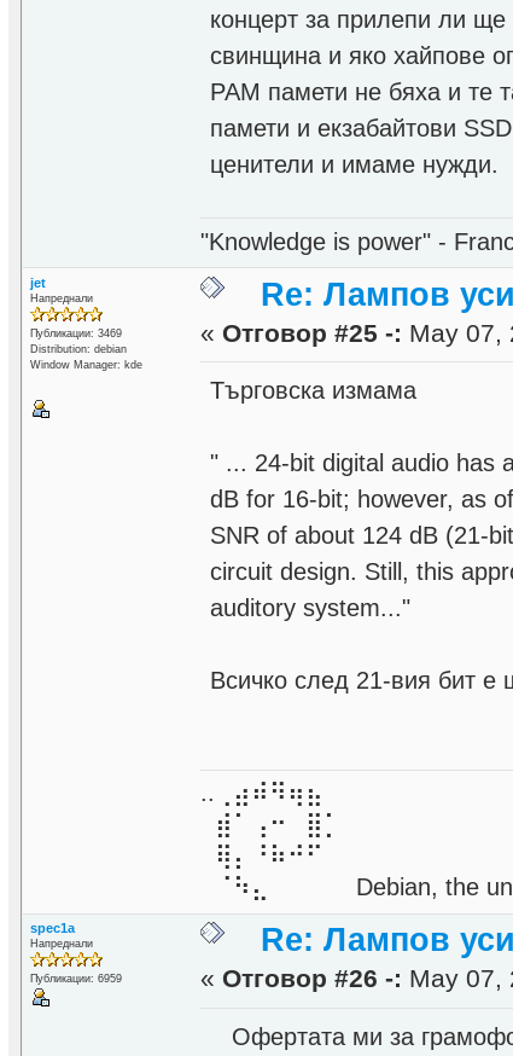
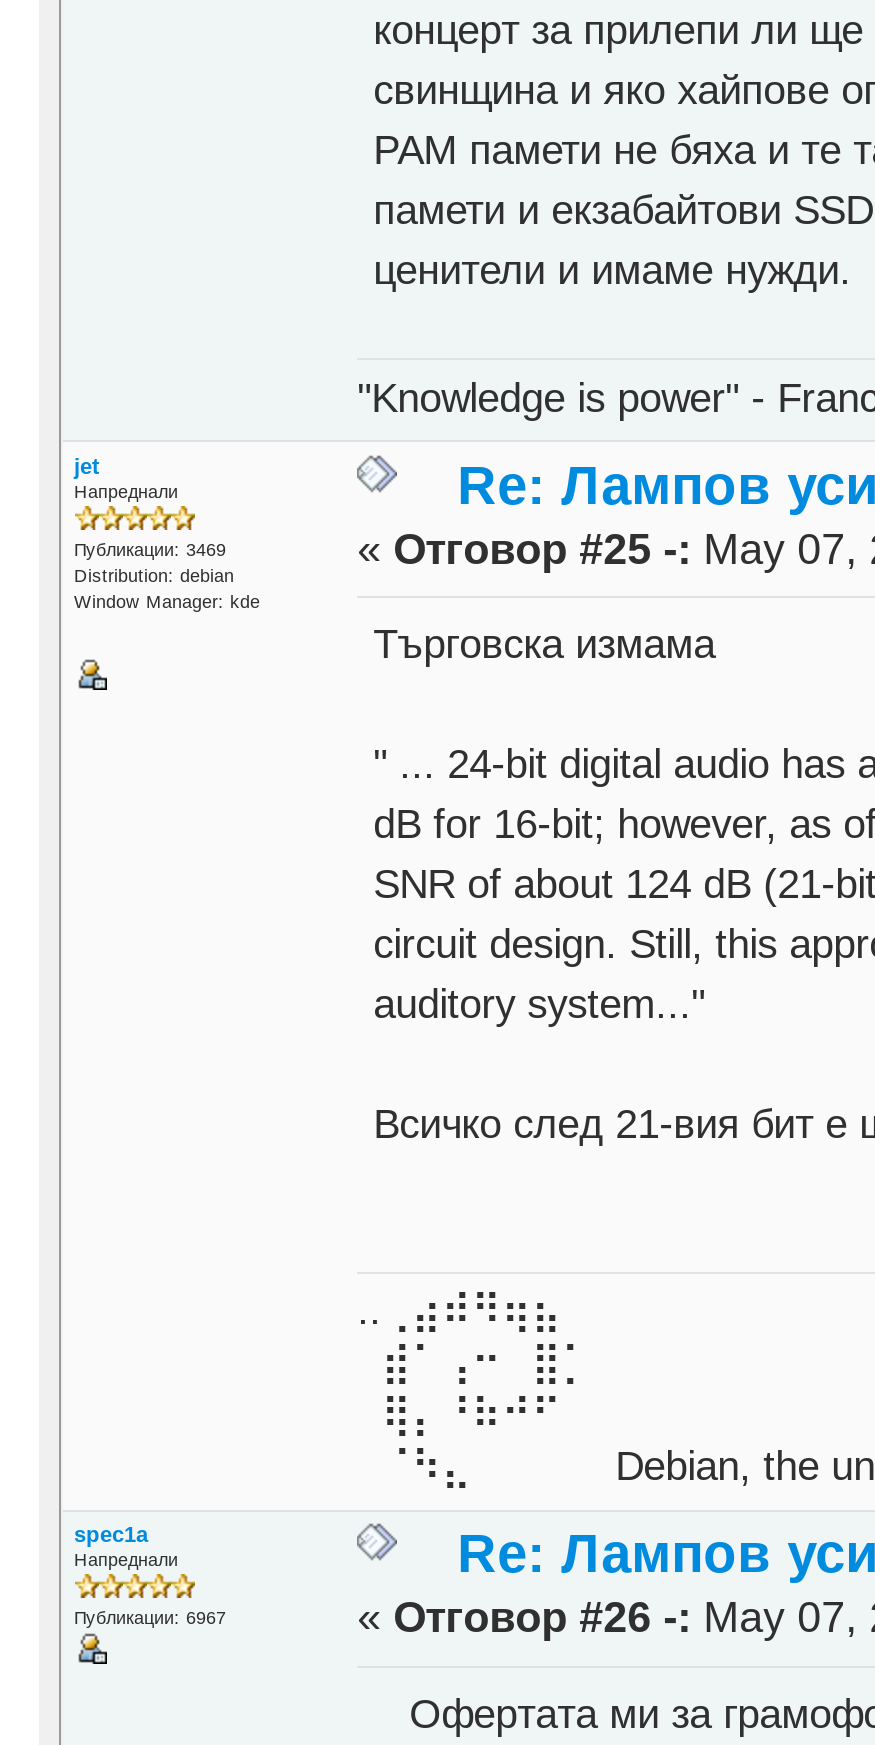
[30,973,121,985] Публикации: 6959 -> [74,1608,226,1628] Публикации: 6967

